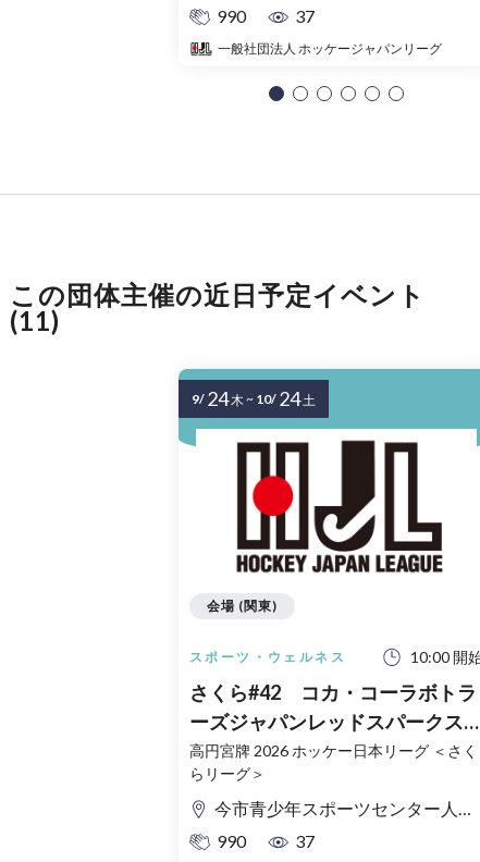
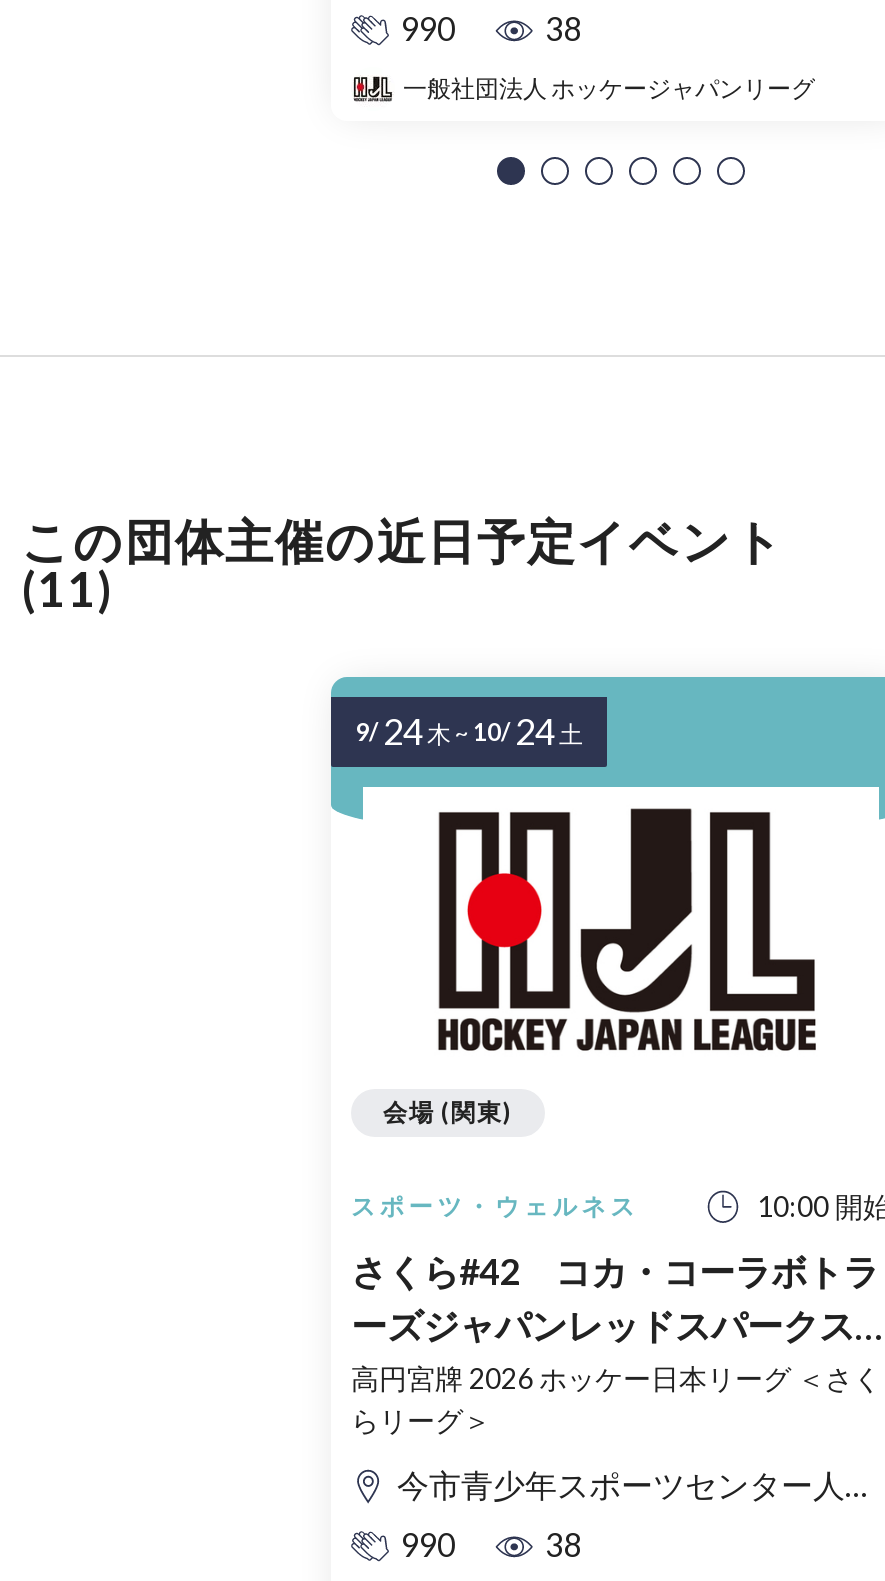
[295,6,315,27] 37 -> [545,10,581,48] 38
[295,831,315,852] 37 -> [545,1526,581,1564] 38

